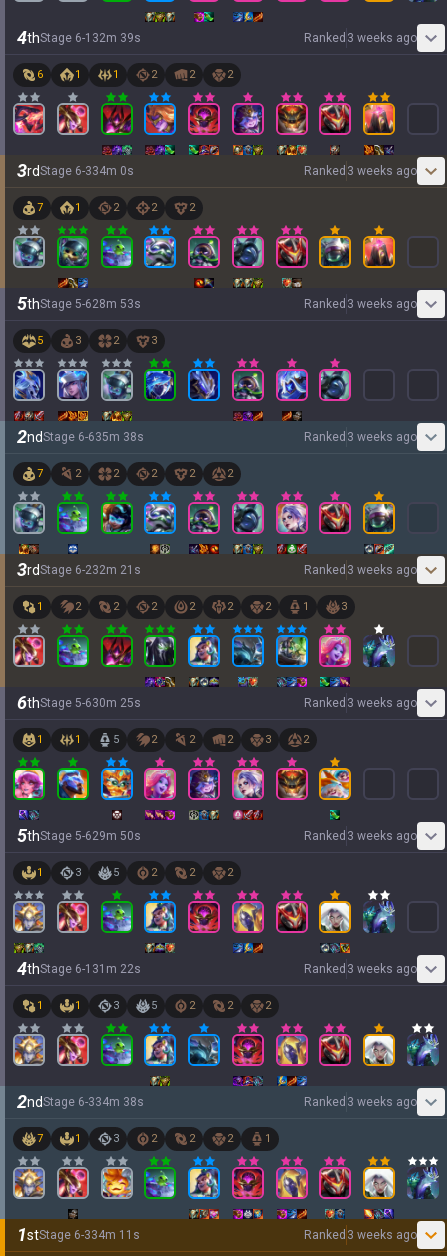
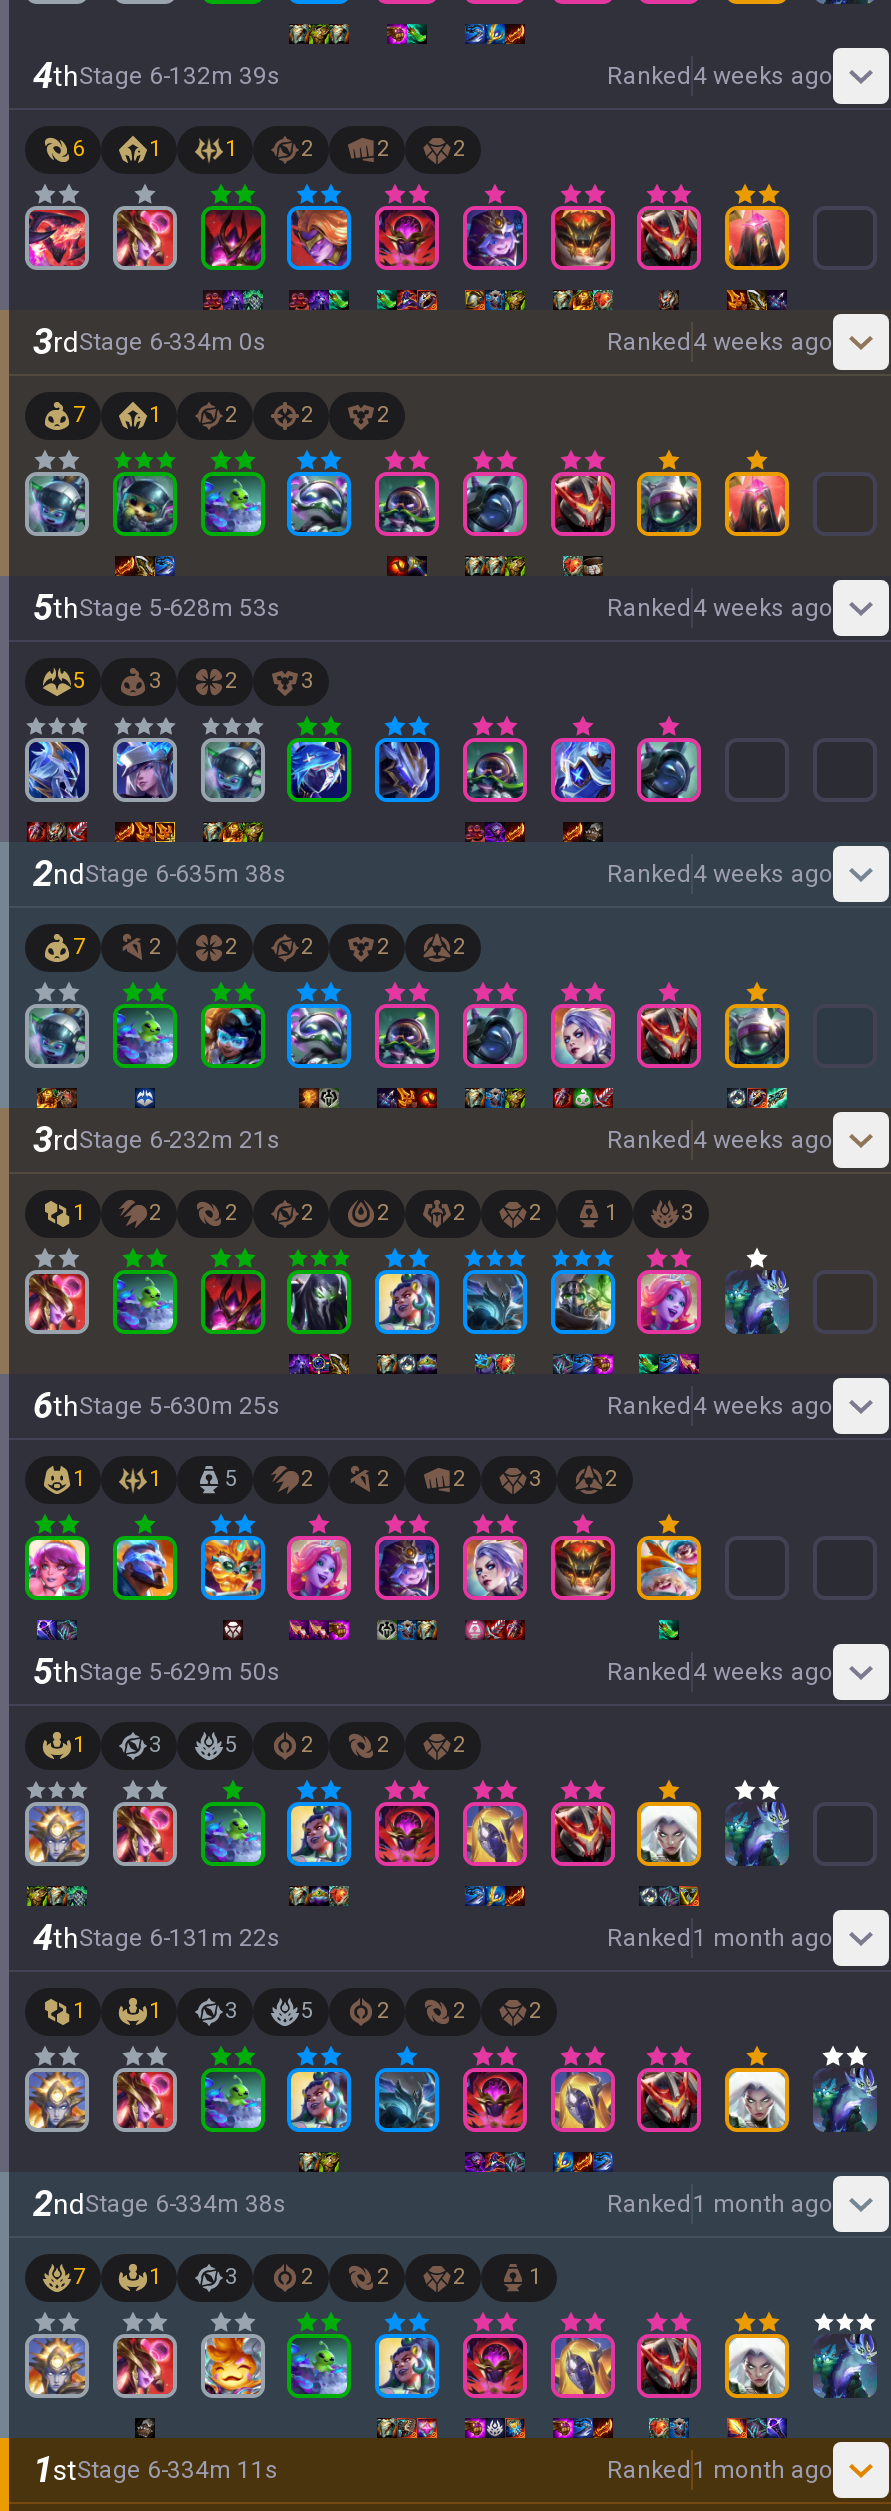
[304,31,417,45] Ranked 3 weeks ago -> [607,62,833,90] Ranked 4 weeks ago
[304,164,417,178] Ranked 3 weeks ago -> [607,328,833,356] Ranked 4 weeks ago
[304,297,417,311] Ranked 3 weeks ago -> [607,594,833,622] Ranked 4 weeks ago
[304,430,417,444] Ranked 3 weeks ago -> [607,860,833,888] Ranked 4 weeks ago
[304,563,417,577] Ranked 3 weeks ago -> [607,1126,833,1154] Ranked 4 weeks ago
[304,696,417,710] Ranked 3 weeks ago -> [607,1392,833,1420] Ranked 4 weeks ago
[304,829,417,843] Ranked 3 weeks ago -> [607,1658,833,1686] Ranked 4 weeks ago
[304,962,417,976] Ranked 3 weeks ago -> [607,1924,833,1952] Ranked 1 month ago
[304,1095,417,1109] Ranked 3 weeks ago -> [607,2190,833,2218] Ranked 1 month ago
[304,1228,417,1242] Ranked 3 weeks ago -> [607,2456,833,2484] Ranked 1 month ago

